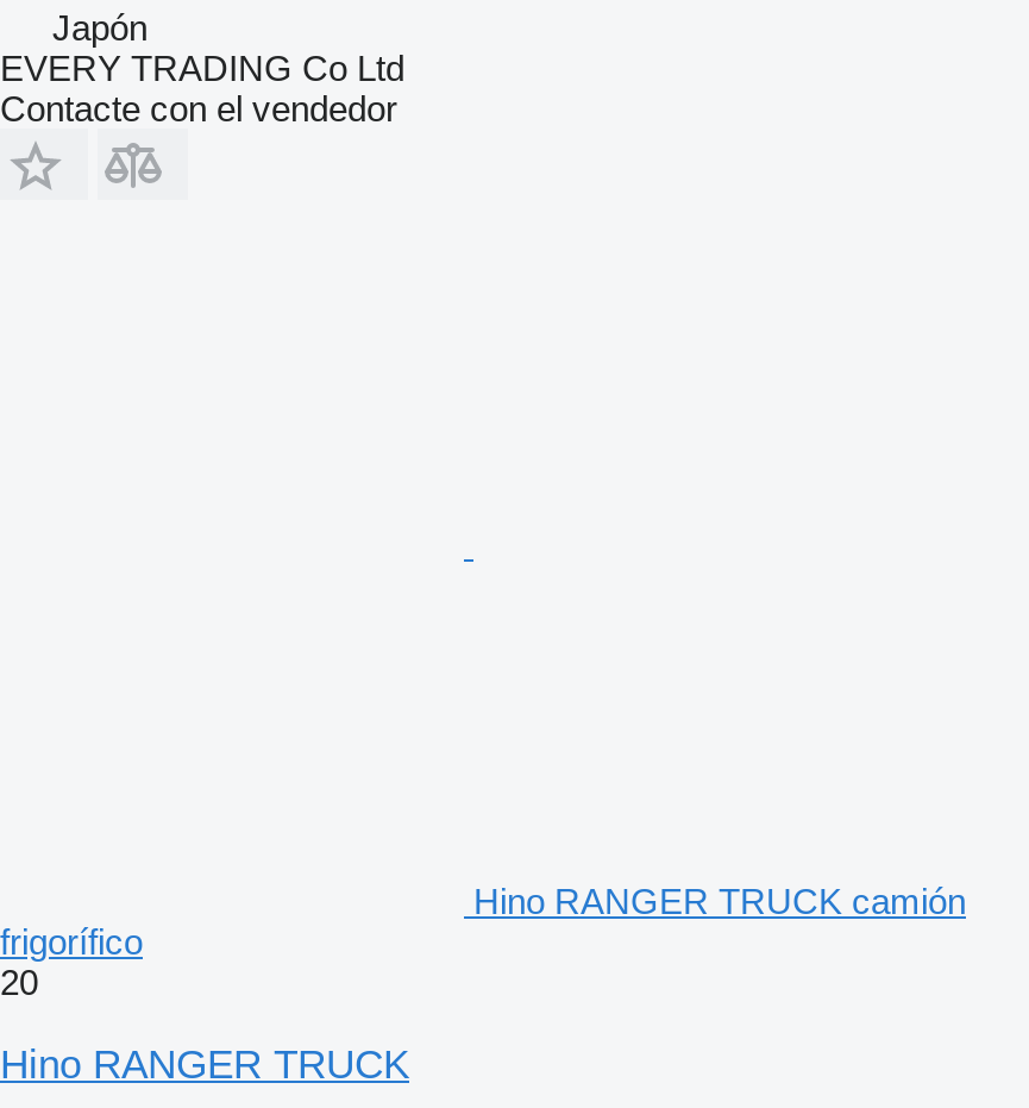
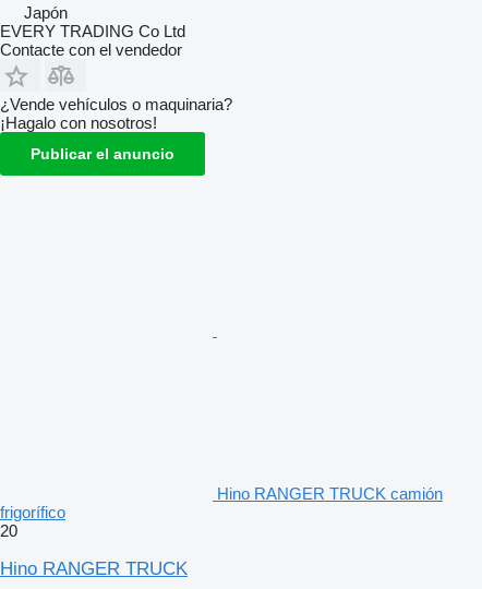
none -> [0,95,232,163] ¿Vende vehículos o maquinaria? | ¡Hagalo con nosotros! | Publicar el anuncio

